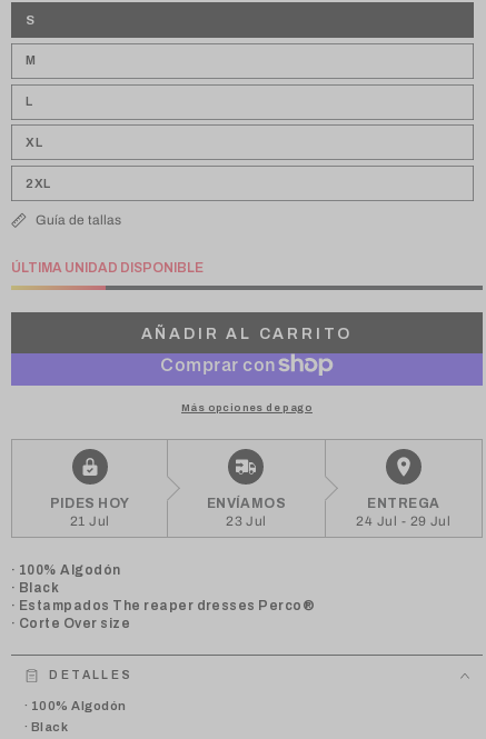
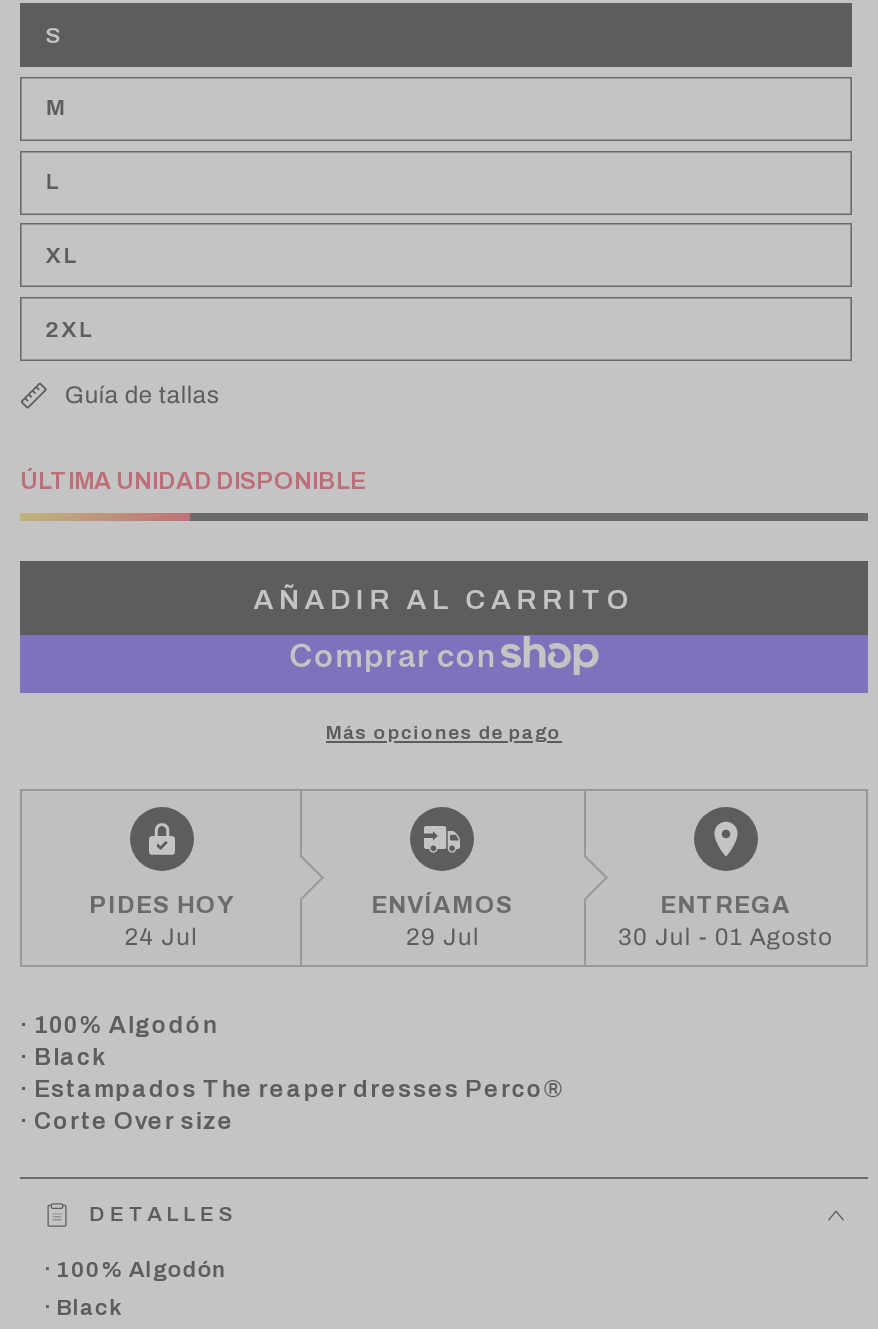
[70,513,110,529] 21 Jul -> [124,922,198,950] 24 Jul
[226,513,267,529] 23 Jul -> [406,922,480,950] 29 Jul
[356,513,451,529] 24 Jul - 29 Jul -> [618,922,833,950] 30 Jul - 01 Agosto

